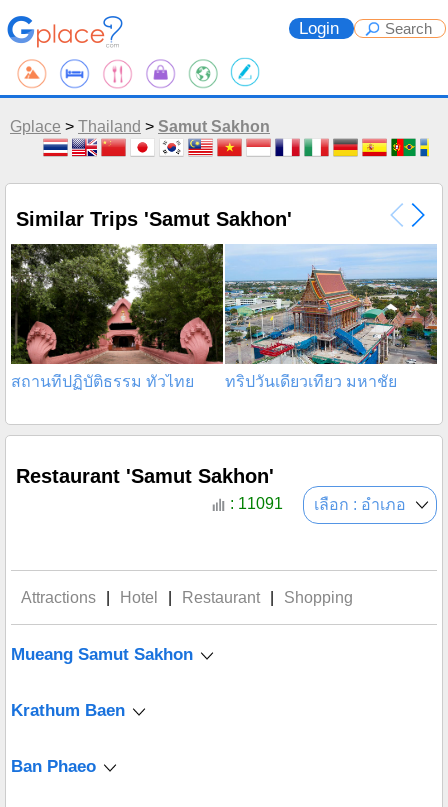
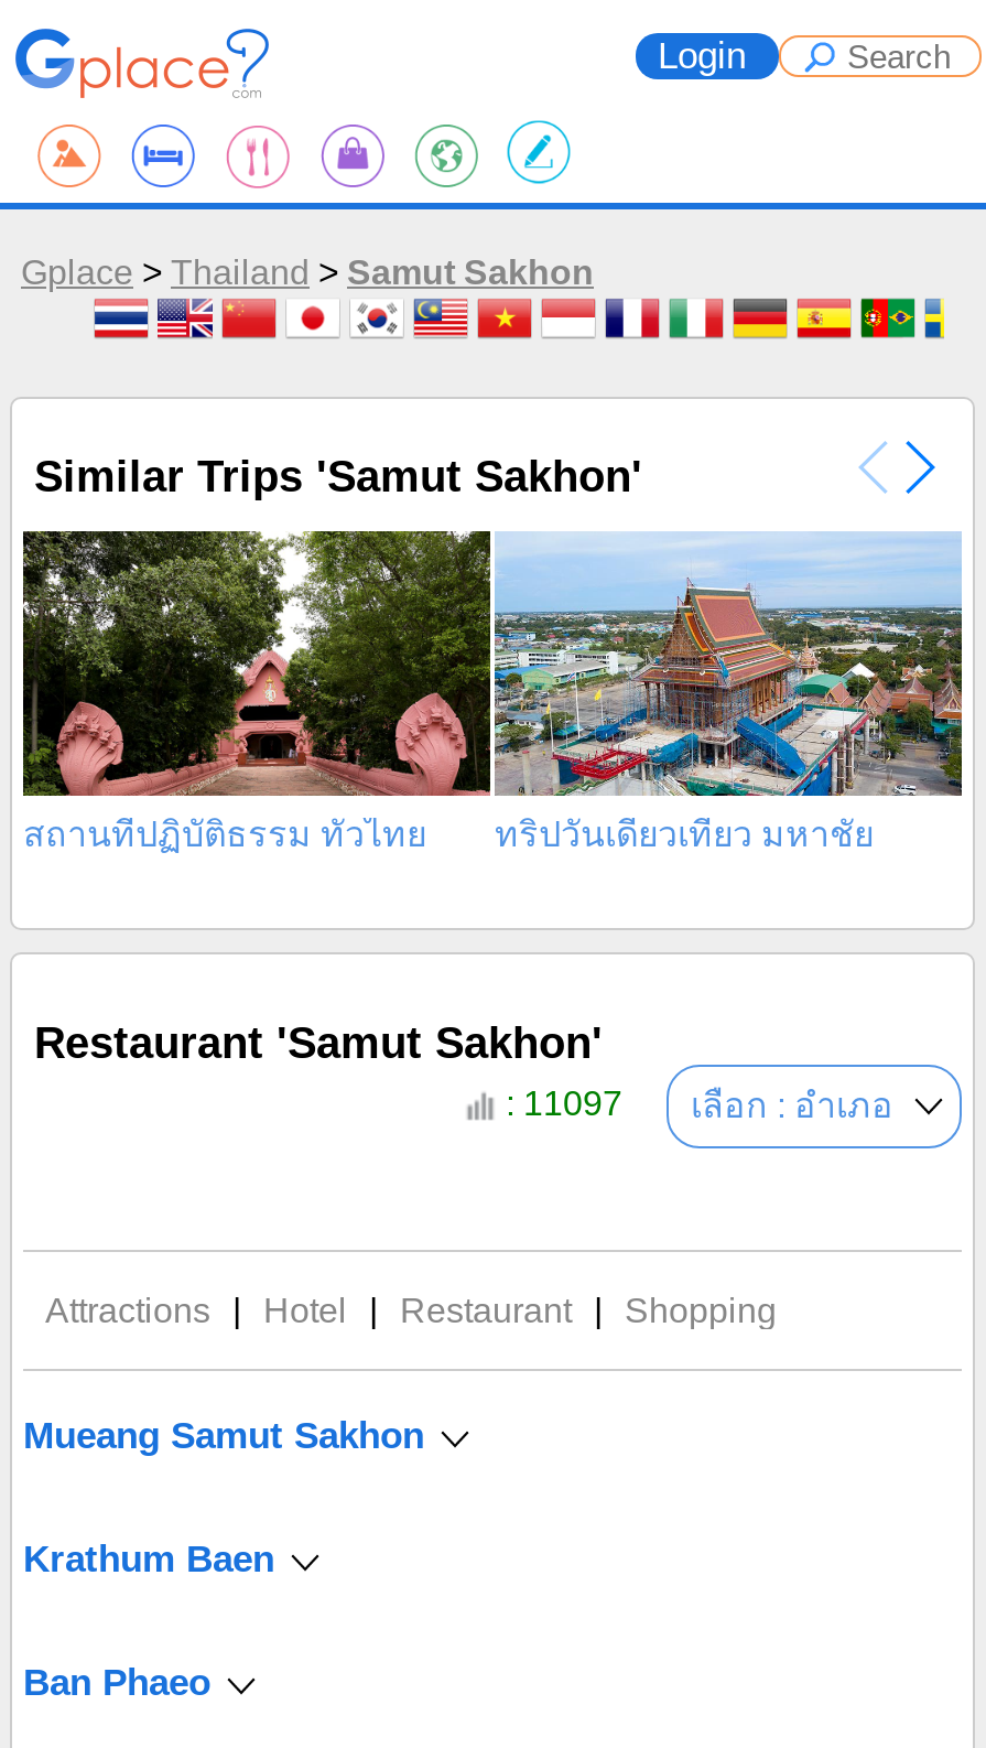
[226,495,406,513] : 11091 เลือก : อำเภอ -> [497,1085,893,1124] : 11097 เลือก : อำเภอ

